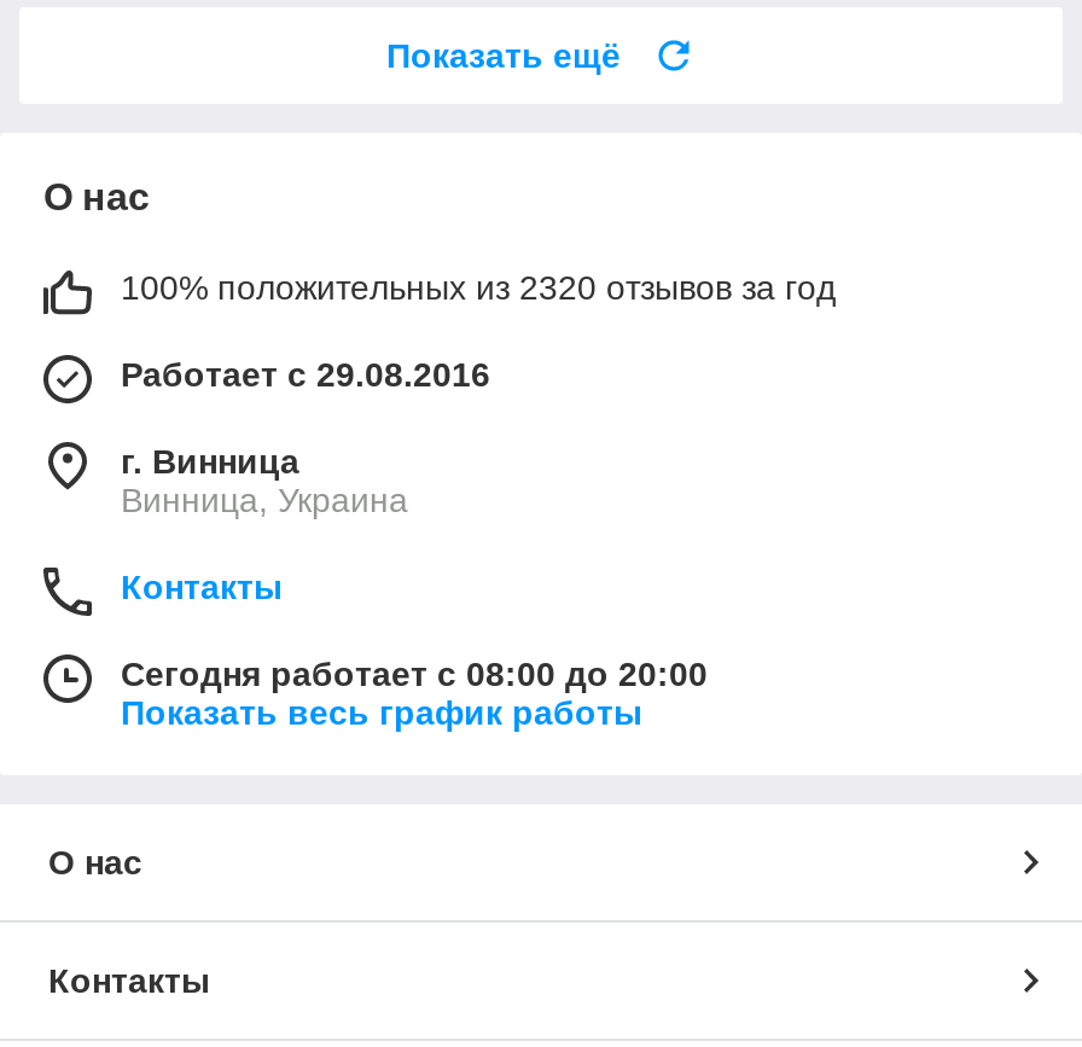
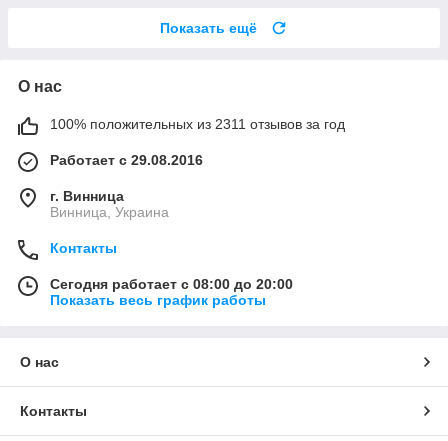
[121,269,836,308] 100% положительных из 2320 отзывов за год -> [50,116,345,132] 100% положительных из 2311 отзывов за год

